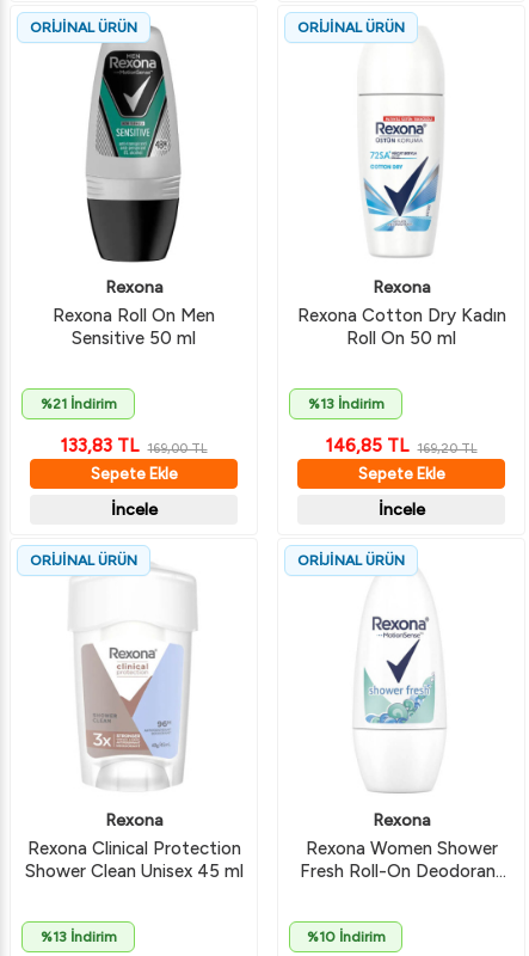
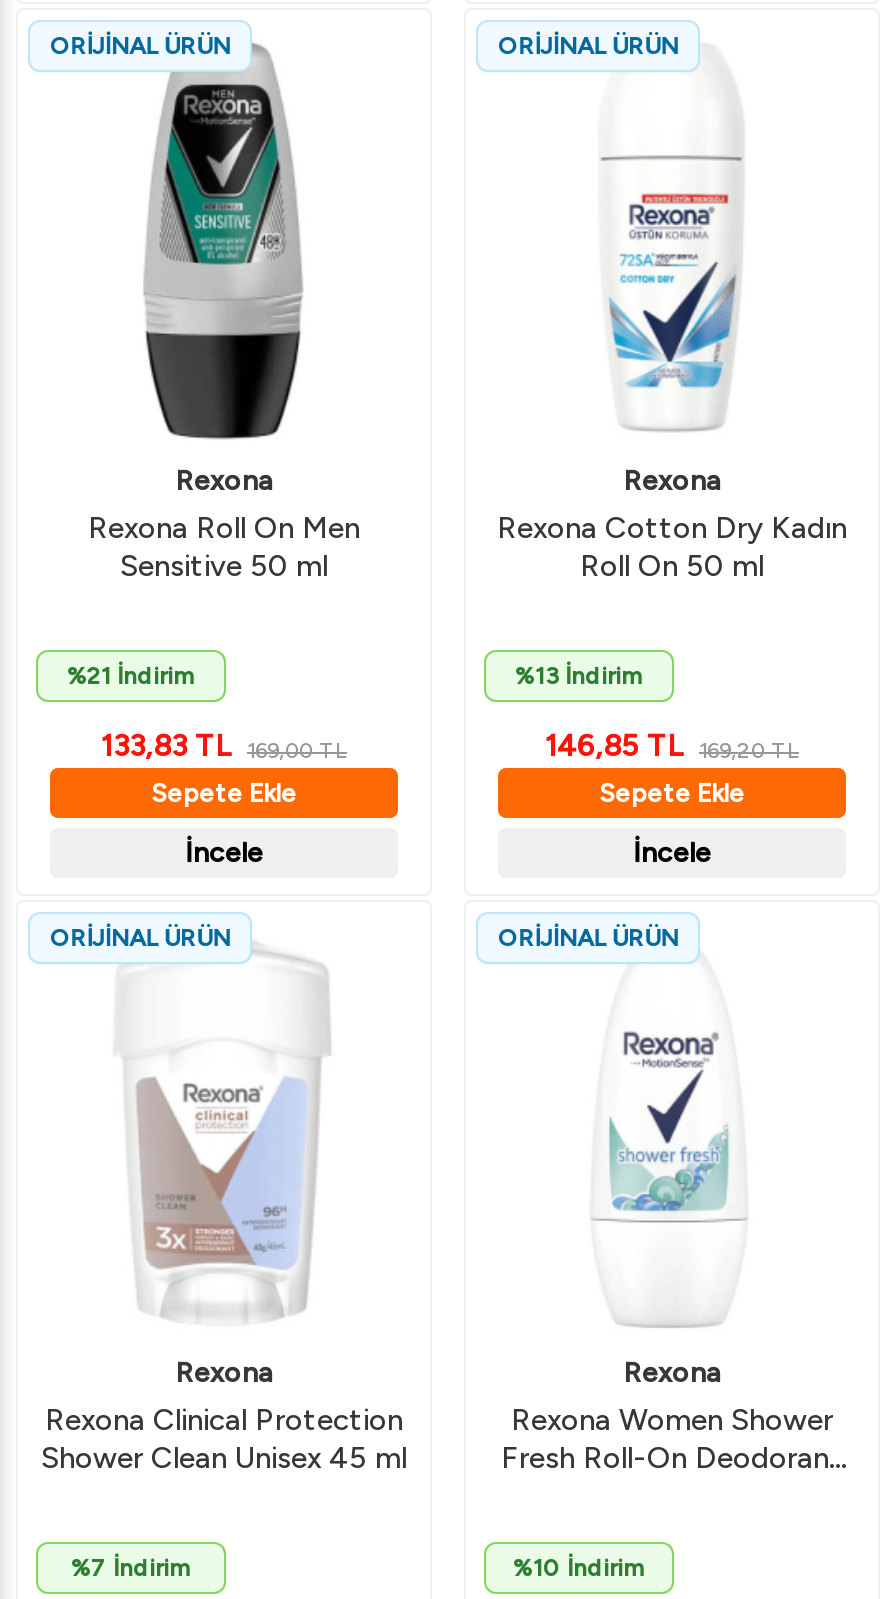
[40,928,116,945] %13 İndirim -> [71,1554,191,1582] %7 İndirim

